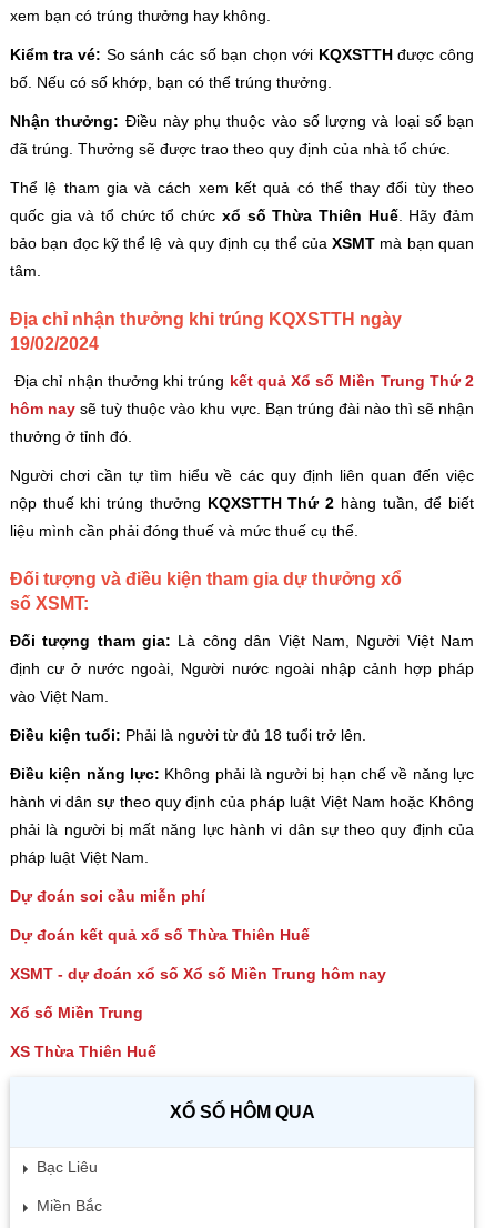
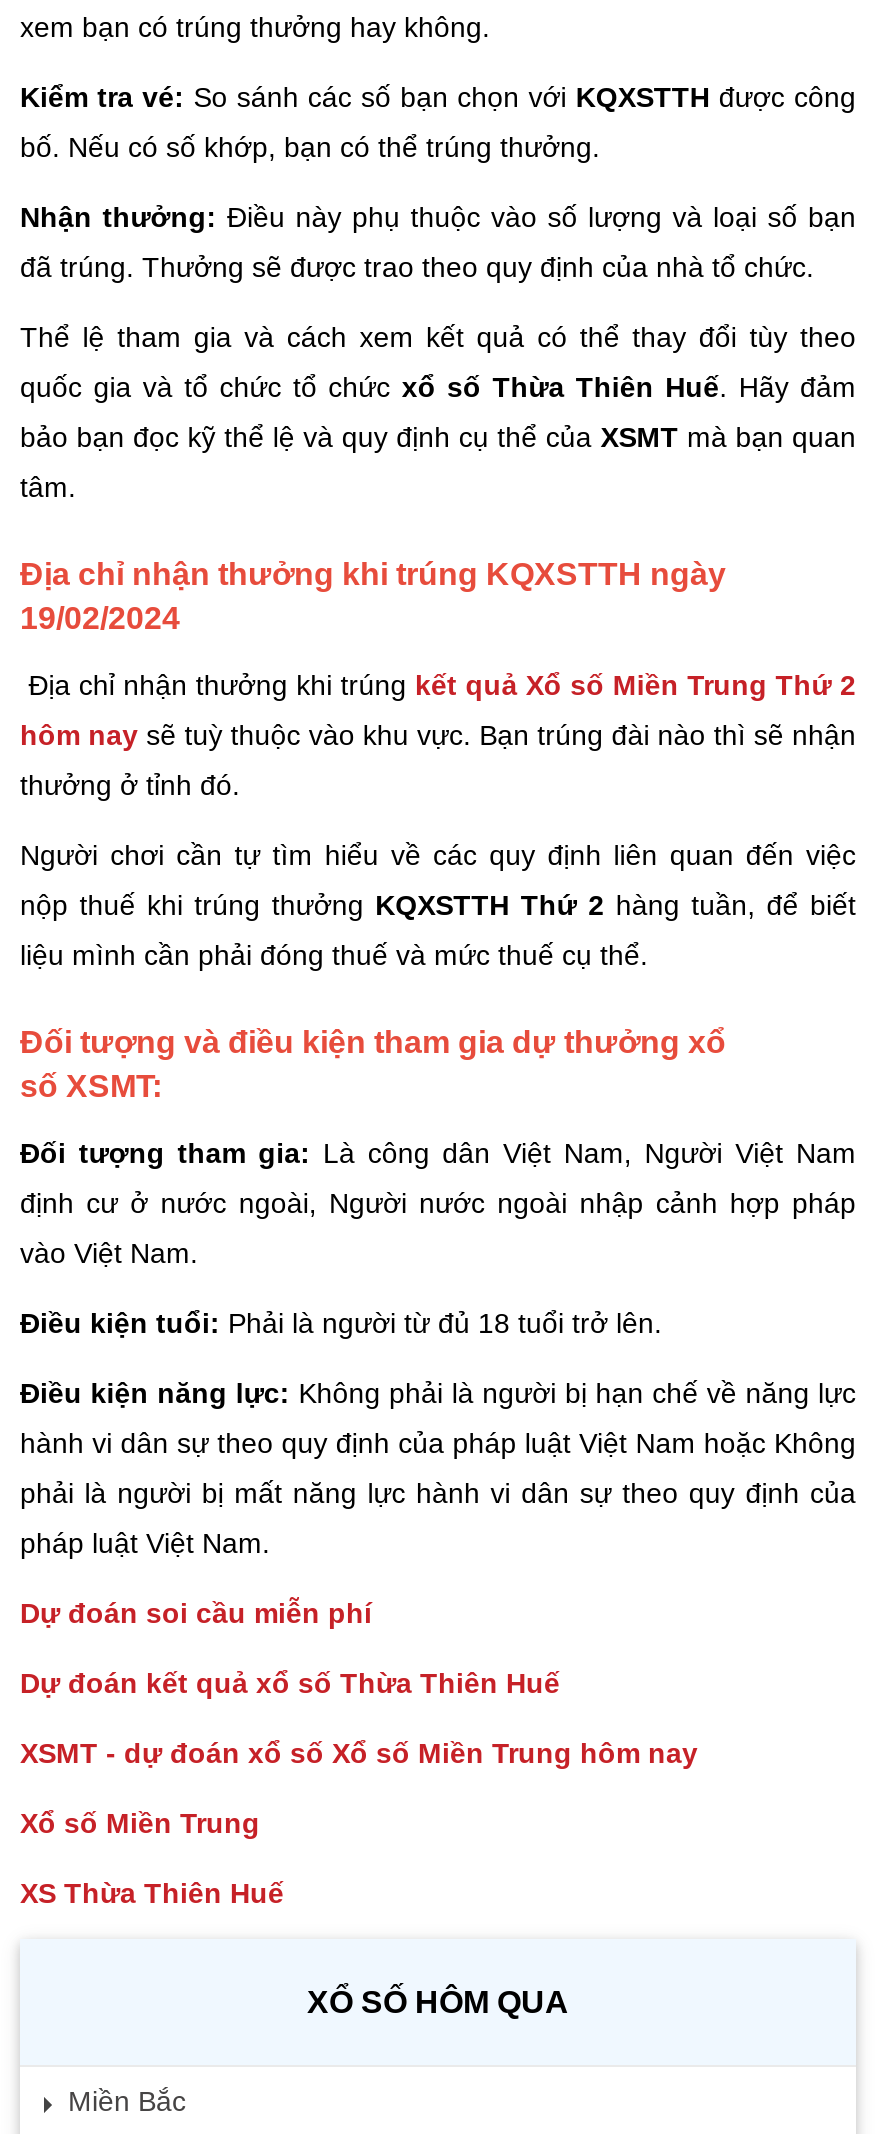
[37,1158,98,1176] Bạc Liêu -> none

